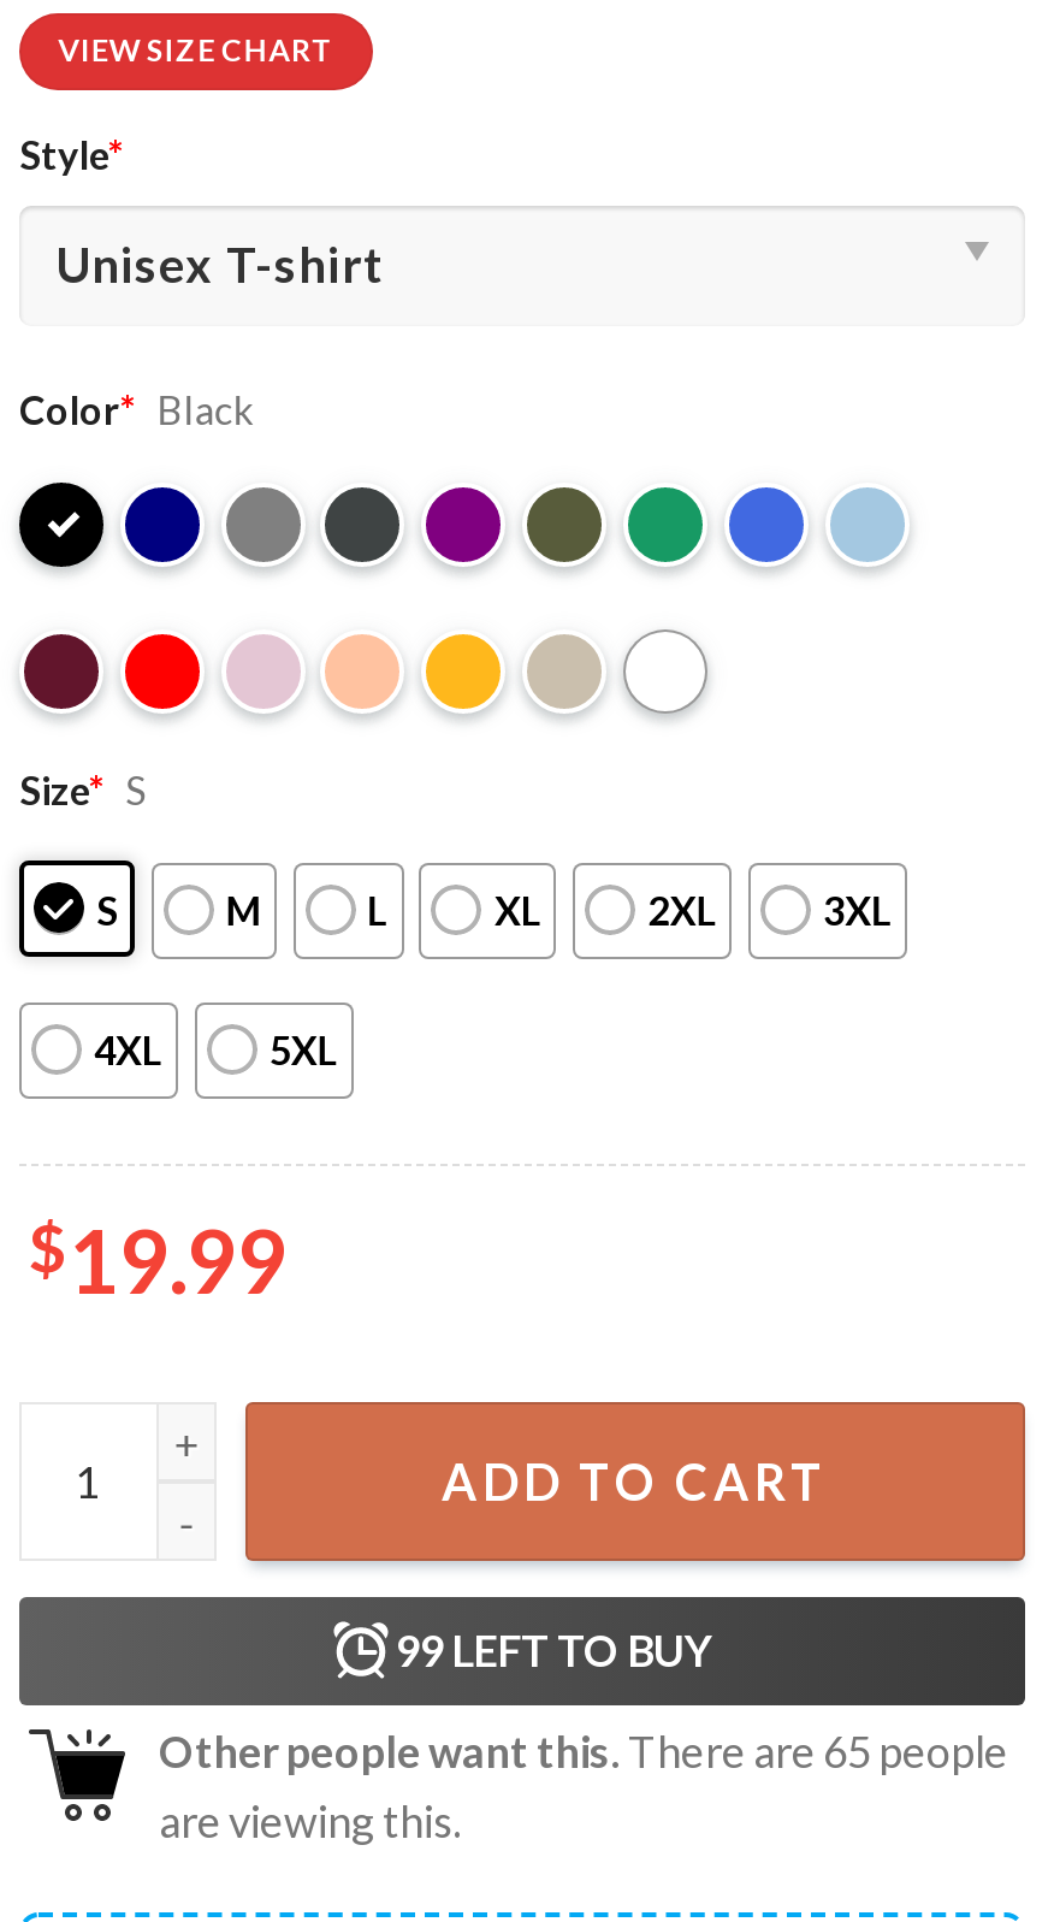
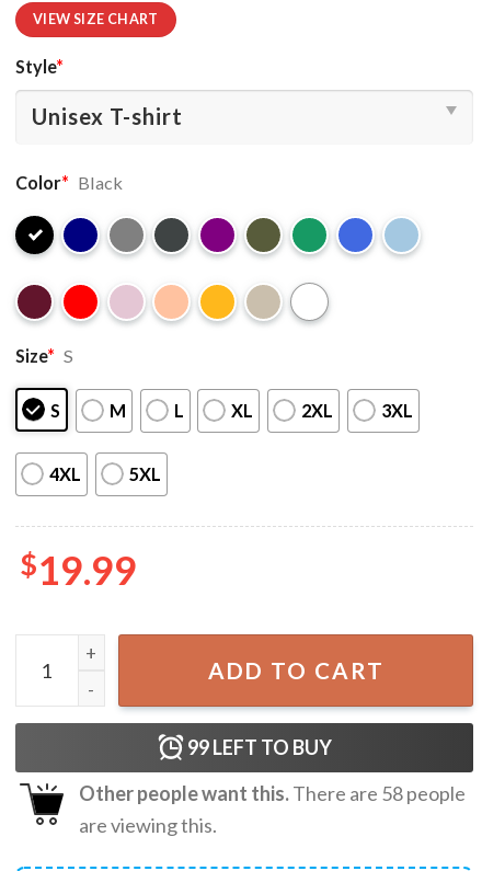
[159,1724,1008,1777] Other people want this. There are 65 people -> [79,781,466,805] Other people want this. There are 58 people

